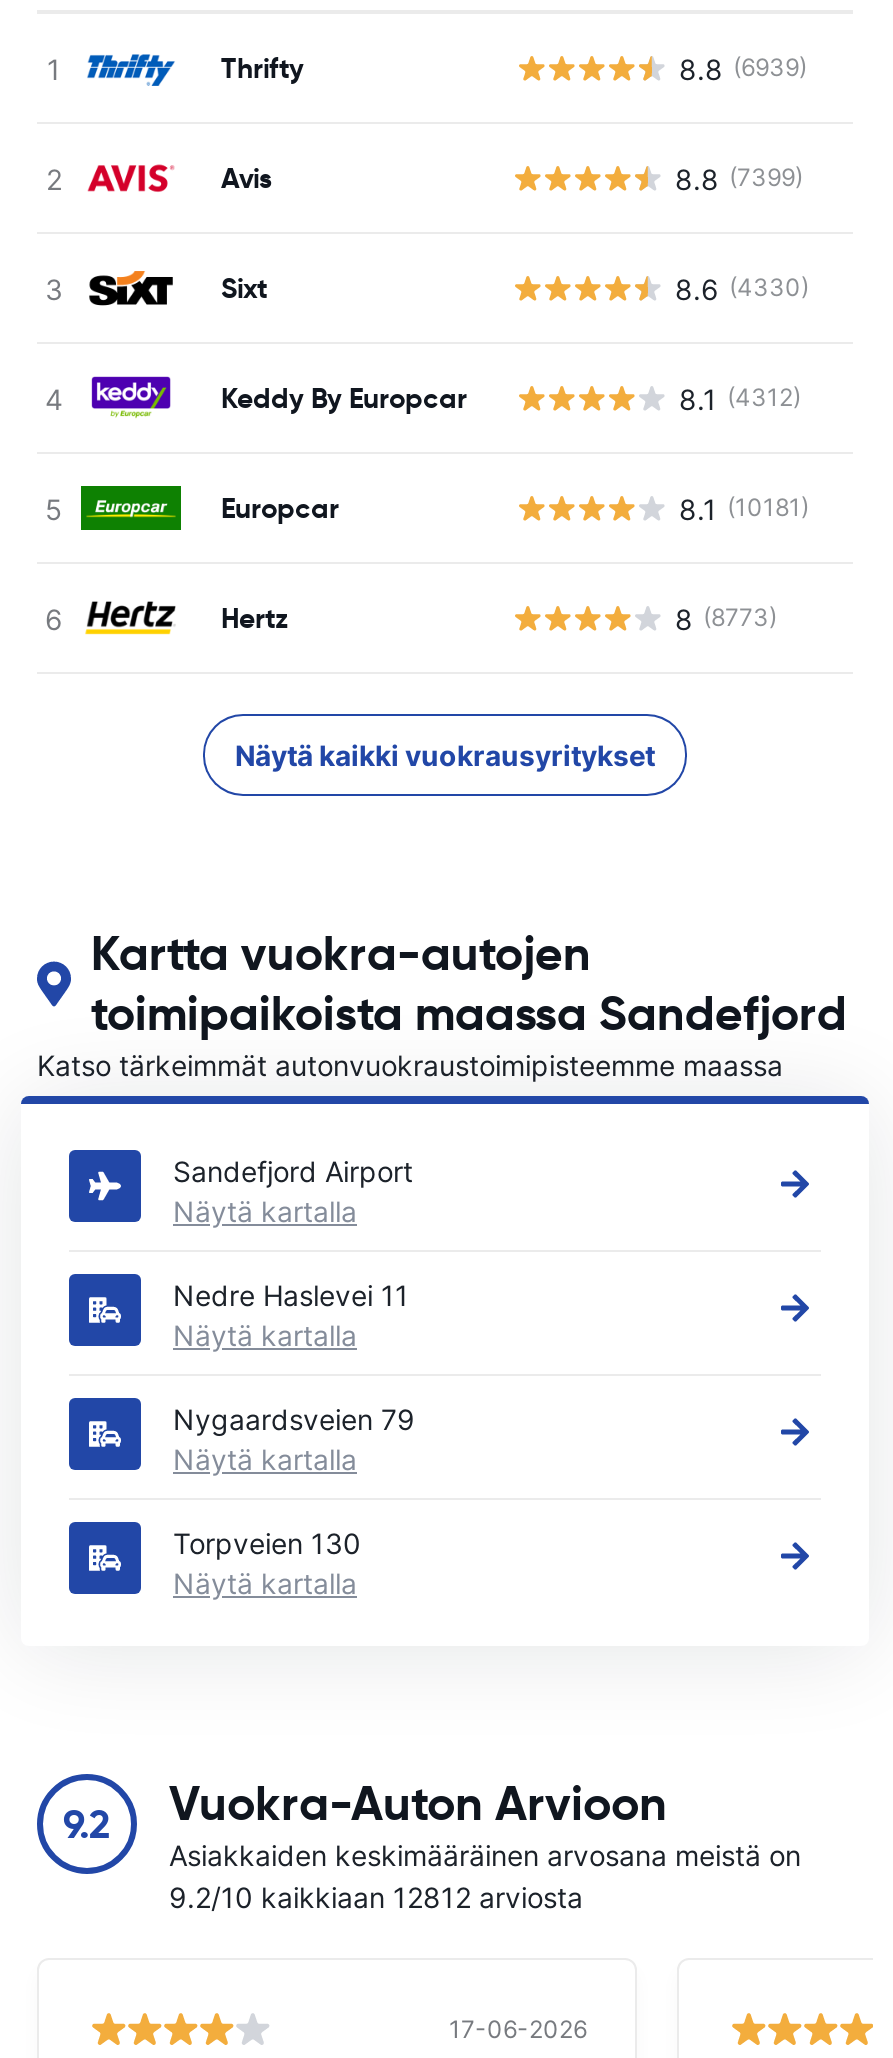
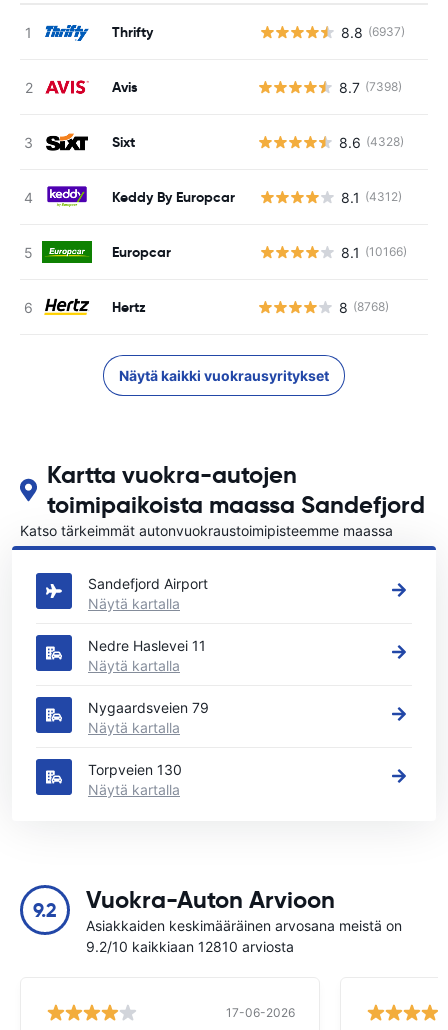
[679,51,807,85] 8.8 (6939) -> [341,23,405,40] 8.8 (6937)
[675,161,803,195] 8.8 (7399) -> [339,78,402,95] 8.7 (7398)
[675,271,809,305] 8.6 (4330) -> [339,133,404,150] 8.6 (4328)
[679,491,809,525] 8.1 (10181) -> [341,243,407,260] 8.1 (10166)
[675,601,777,635] 8 (8773) -> [339,298,389,315] 8 (8768)
[169,1880,583,1914] 9.2/10 kaikkiaan 12812 arviosta -> [86,938,294,955] 9.2/10 kaikkiaan 12810 arviosta

